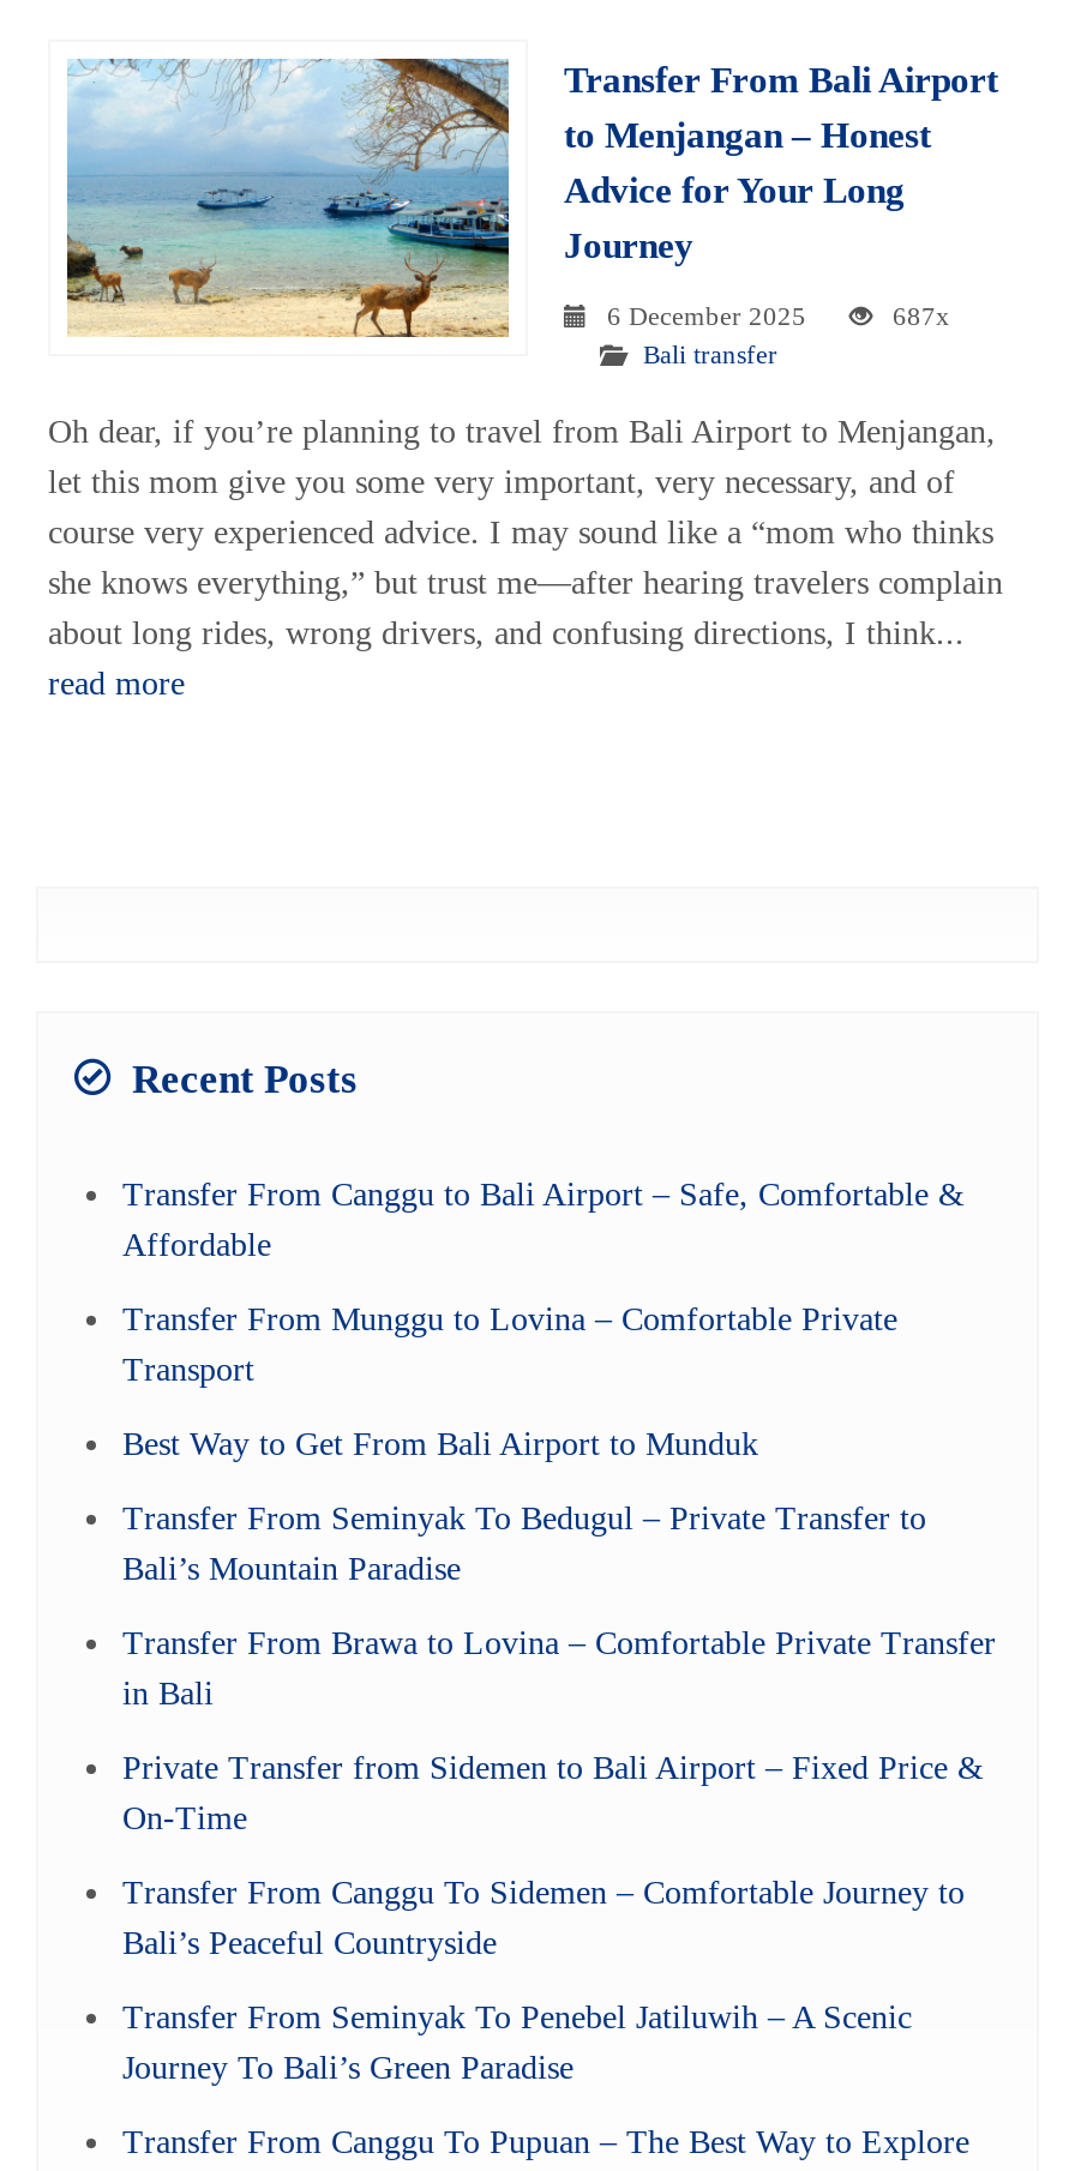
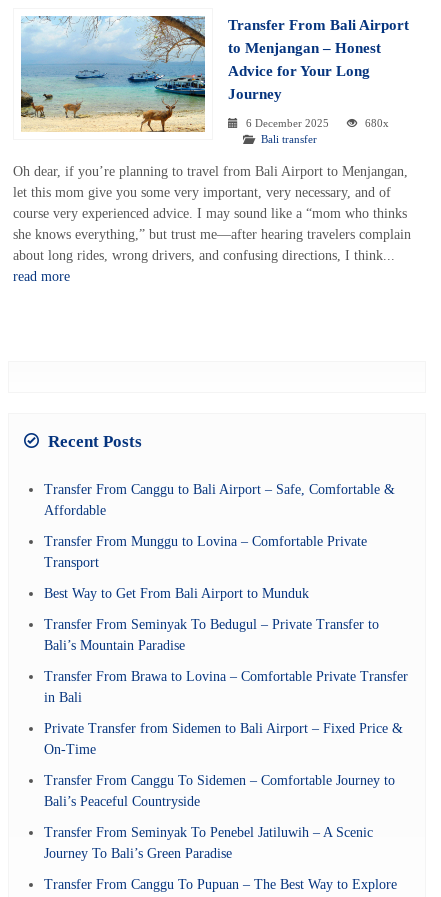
[885,302,950,331] 687x -> [362,117,389,129] 680x

